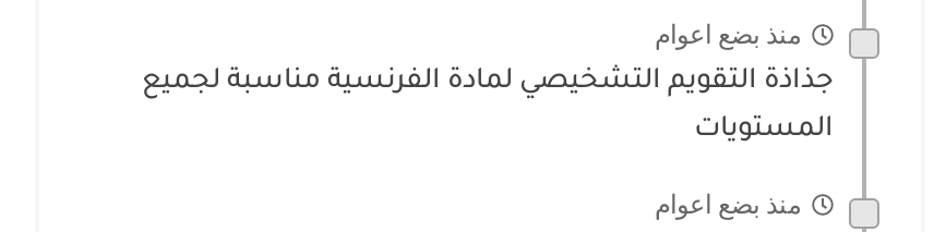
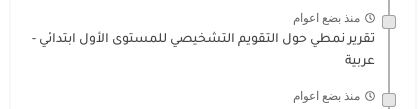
[142,68,834,99] جذاذة التقويم التشخيصي لمادة الفرنسية مناسبة لجميع -> [32,33,375,47] تقرير نمطي حول التقويم التشخيصي للمستوى الأول ابتدائي -
[694,116,834,147] المستويات -> [345,55,375,69] عربية

